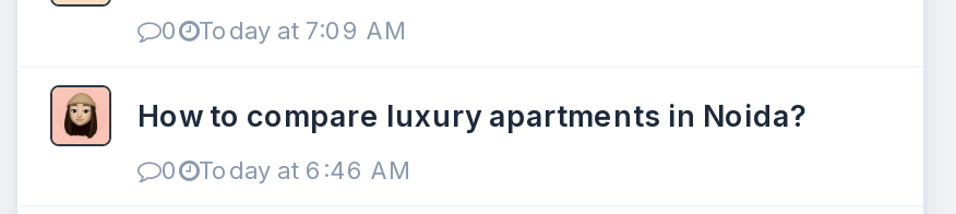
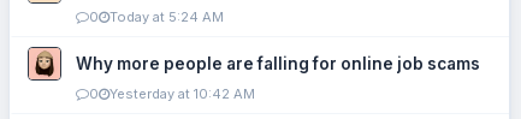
[162,15,406,46] 0 Today at 7:09 AM -> [89,8,224,25] 0 Today at 5:24 AM
[138,98,805,133] How to compare luxury apartments in Noida? -> [76,54,480,73] Why more people are falling for online job scams
[199,155,410,186] Today at 6:46 AM -> [109,85,255,102] Yesterday at 10:42 AM

